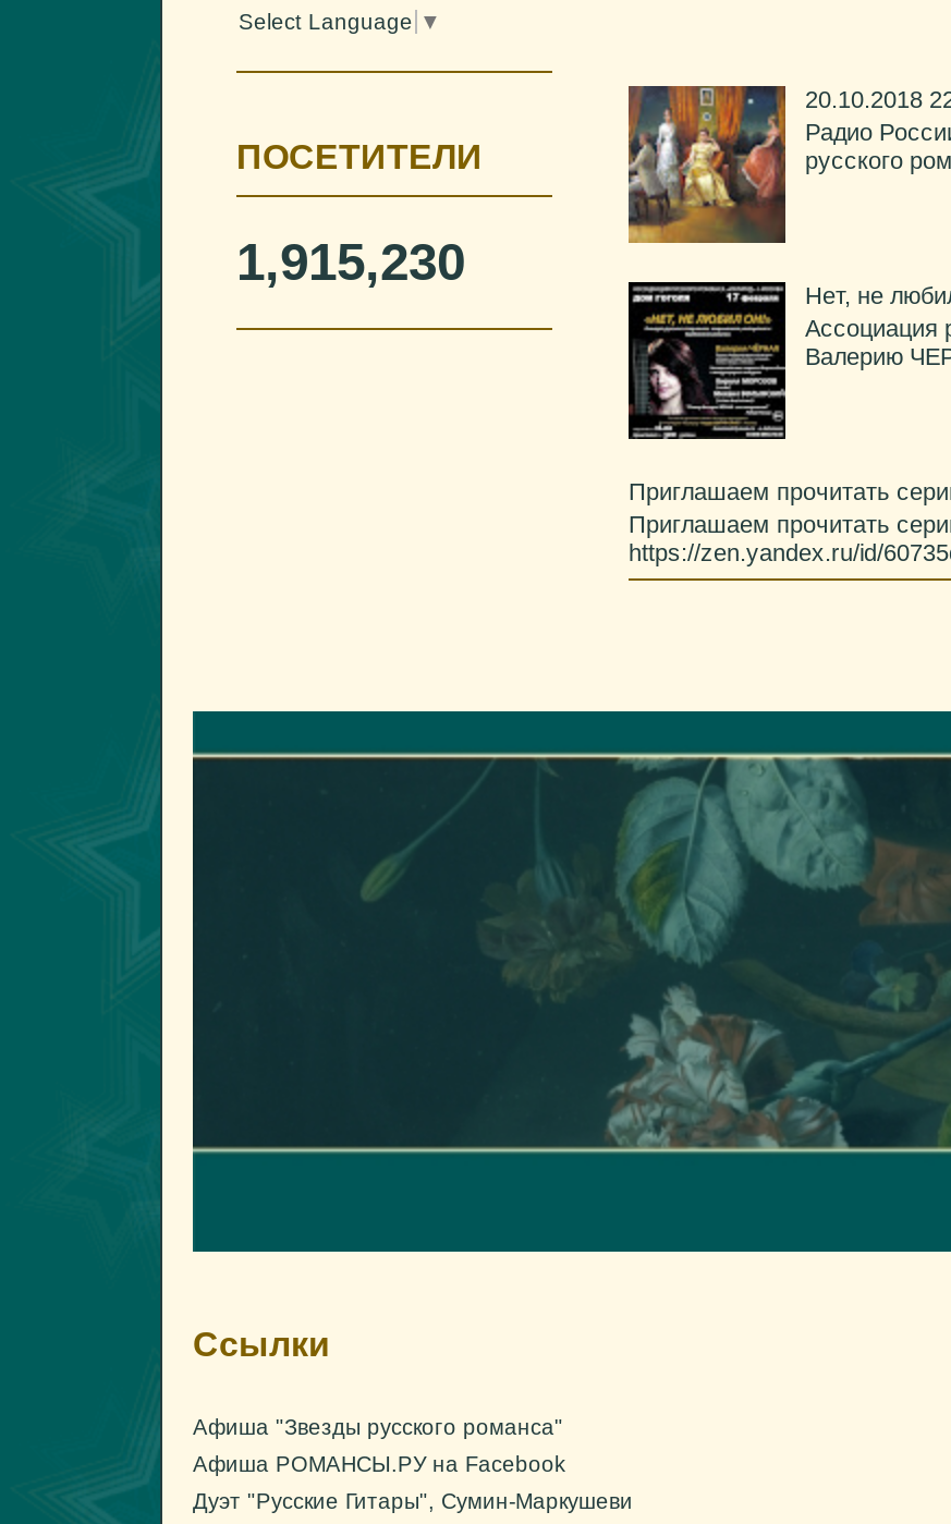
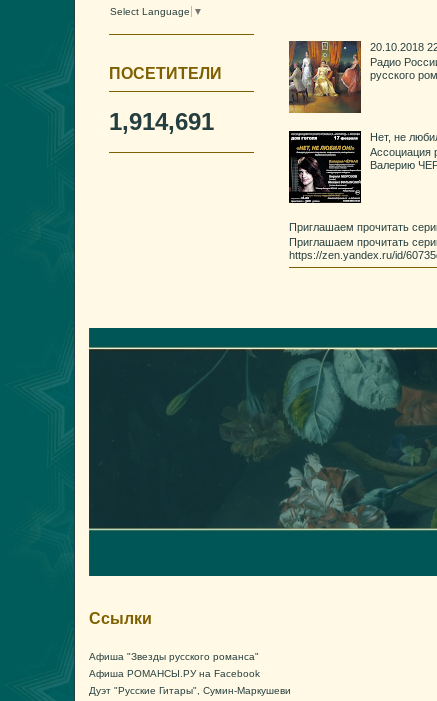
[236,231,465,290] 1,915,230 -> [109,108,214,135] 1,914,691

